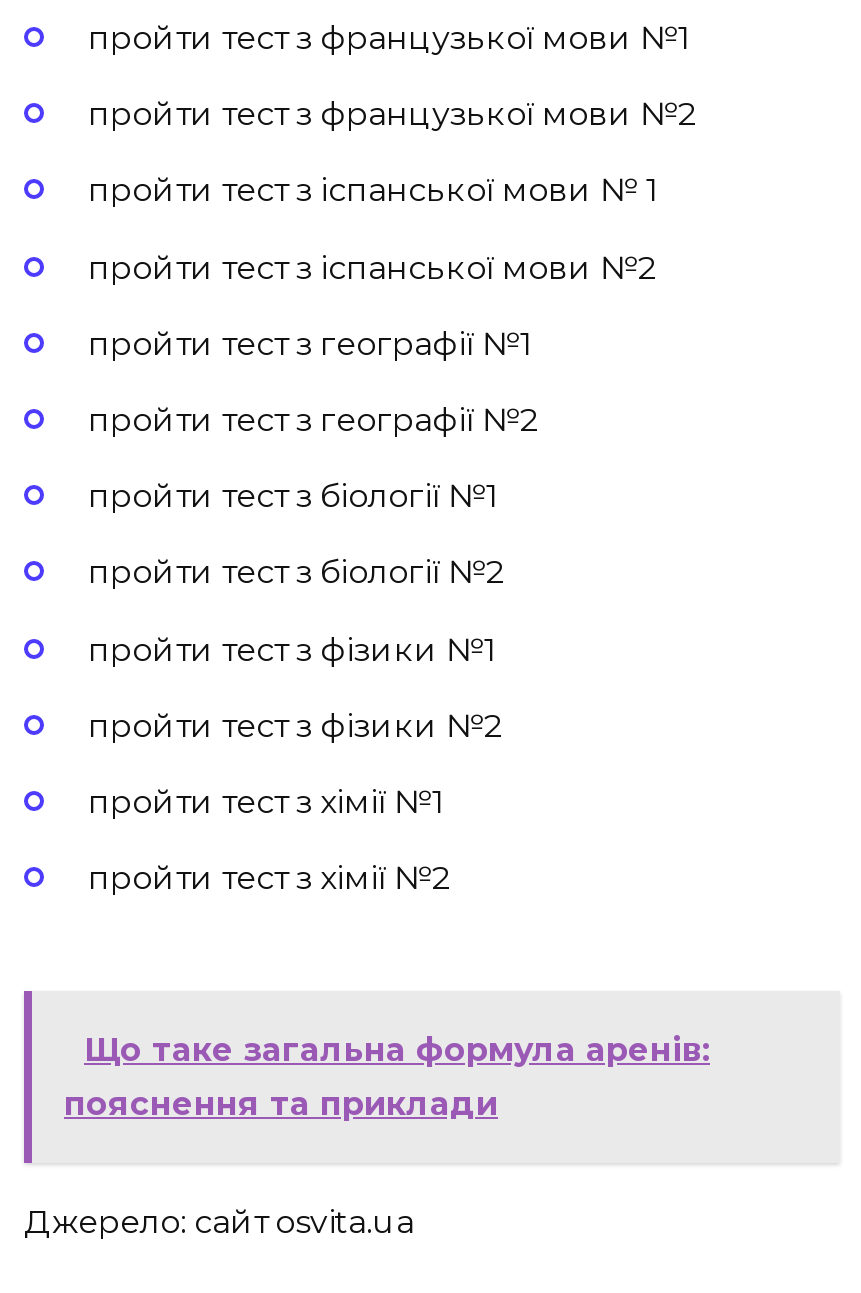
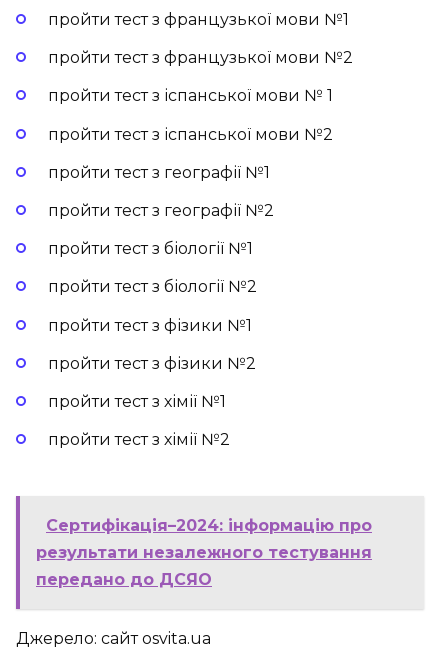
[64,1032,710,1124] Що таке загальна формула аренів: | пояснення та приклади -> [36,516,372,589] Сертифікація–2024: інформацію про | результати незалежного тестування | передано до ДСЯО

